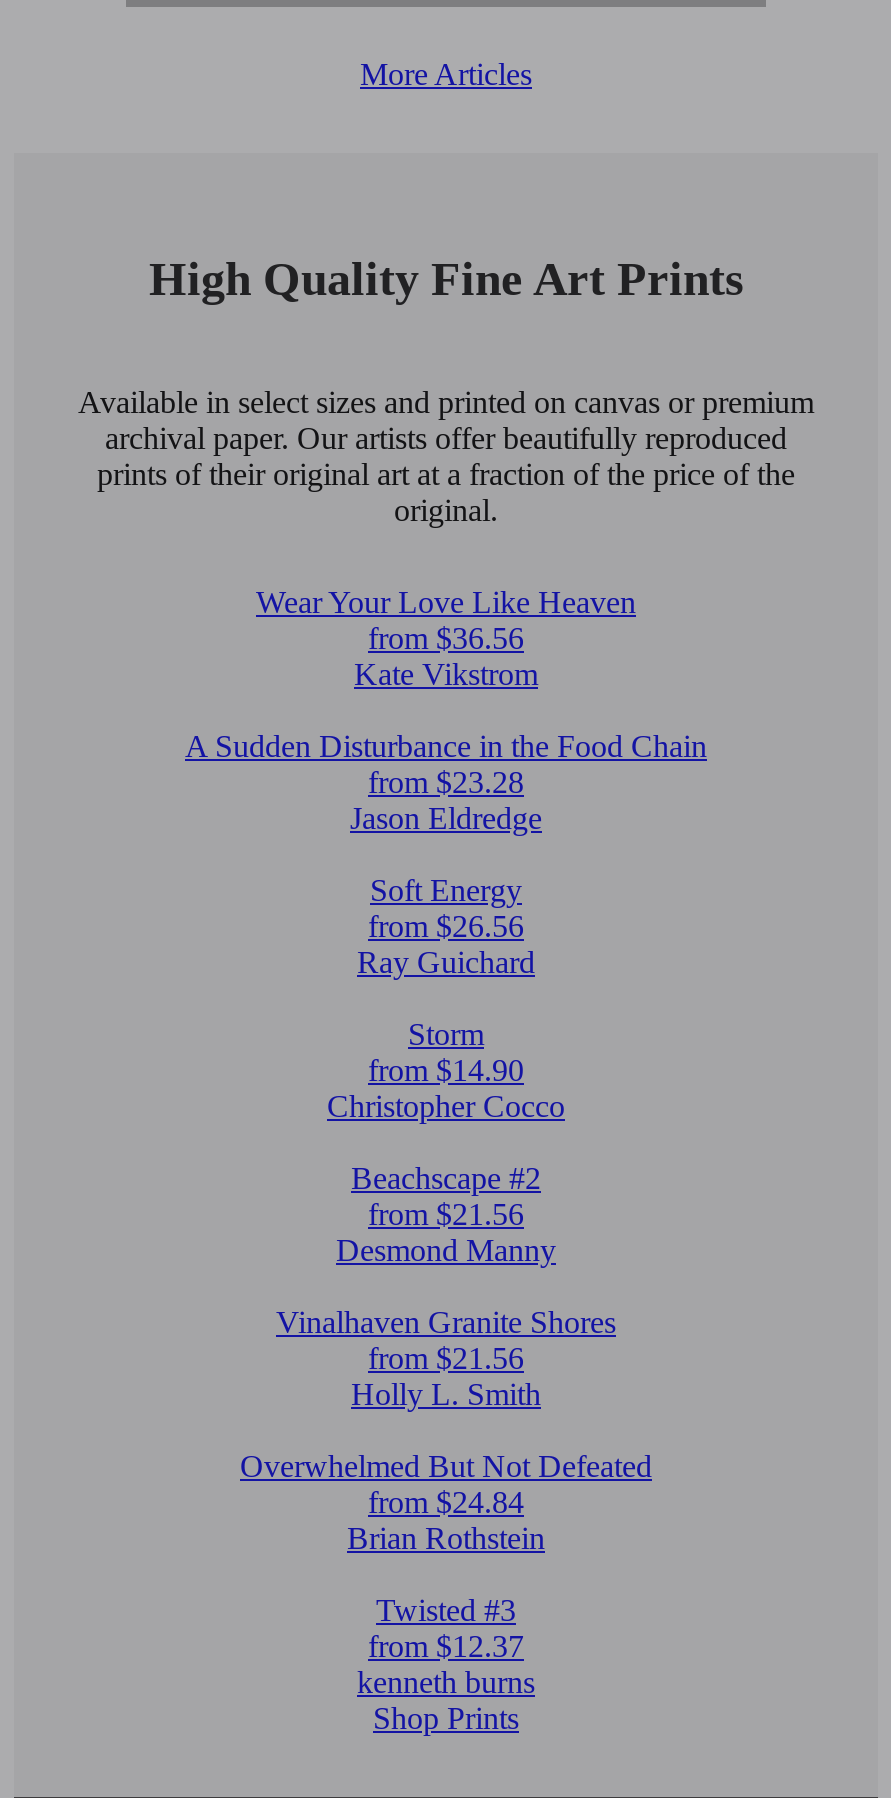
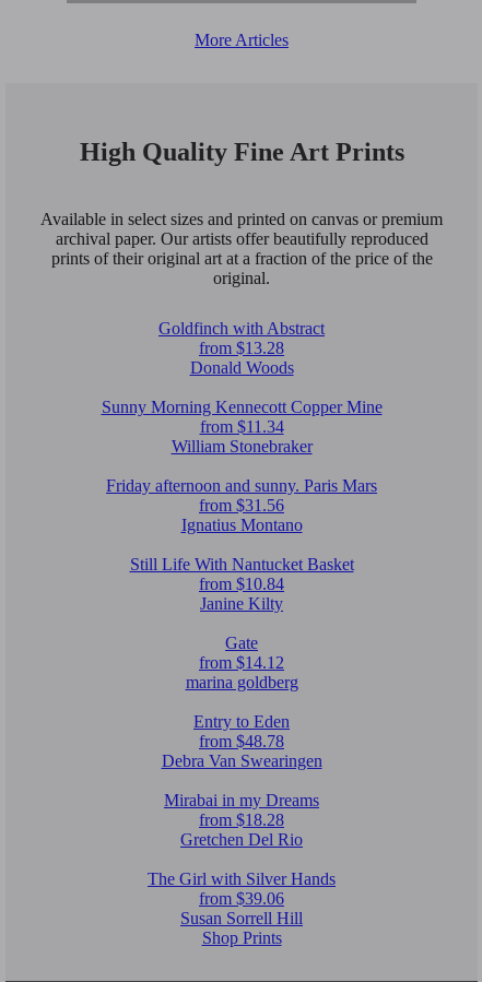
[256,584,636,690] Wear Your Love Like Heaven | from $36.56 | Kate Vikstrom -> [158,318,325,376] Goldfinch with Abstract | from $13.28 | Donald Woods
[185,728,707,834] A Sudden Disturbance in the Food Chain | from $23.28 | Jason Eldredge -> [101,397,382,455] Sunny Morning Kennecott Copper Mine | from $11.34 | William Stonebraker
[357,872,535,978] Soft Energy | from $26.56 | Ray Guichard -> [106,476,377,534] Friday afternoon and sunny. Paris Mars | from $31.56 | Ignatius Montano
[327,1016,565,1122] Storm | from $14.90 | Christopher Cocco -> [130,554,354,612] Still Life With Nantucket Basket | from $10.84 | Janine Kilty
[336,1160,556,1266] Beachscape #2 | from $21.56 | Desmond Manny -> [185,633,298,691] Gate | from $14.12 | marina goldberg
[276,1304,616,1410] Vinalhaven Granite Shores | from $21.56 | Holly L. Smith -> [161,712,322,770] Entry to Eden | from $48.78 | Debra Van Swearingen
[240,1448,652,1554] Overwhelmed But Not Defeated | from $24.84 | Brian Rothstein -> [164,790,319,848] Mirabai in my Dreams | from $18.28 | Gretchen Del Rio
[357,1592,535,1698] Twisted #3 | from $12.37 | kenneth burns -> [148,869,336,927] The Girl with Silver Hands | from $39.06 | Susan Sorrell Hill

